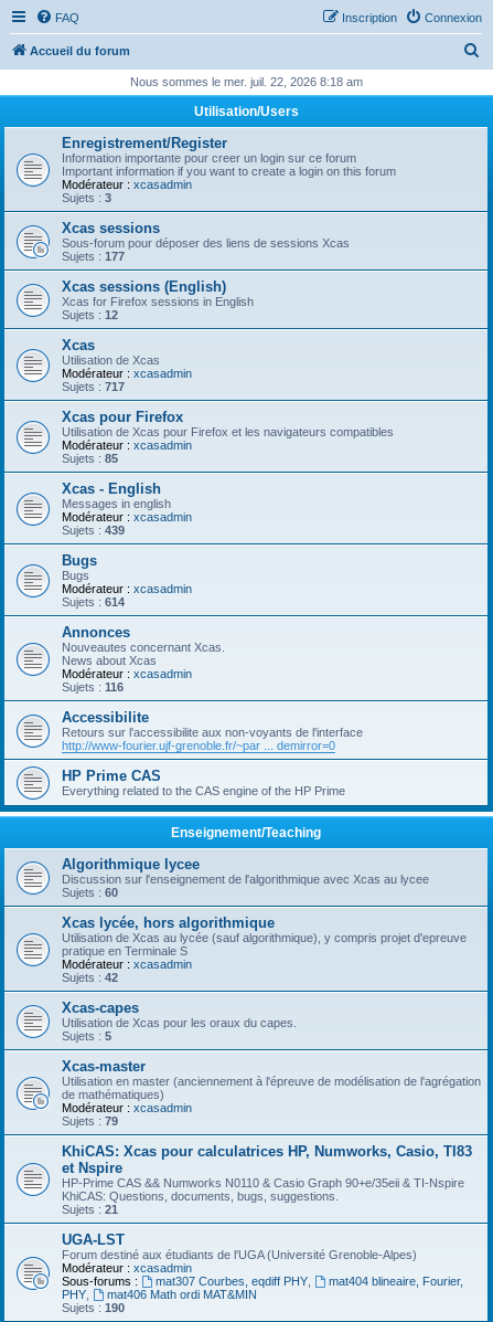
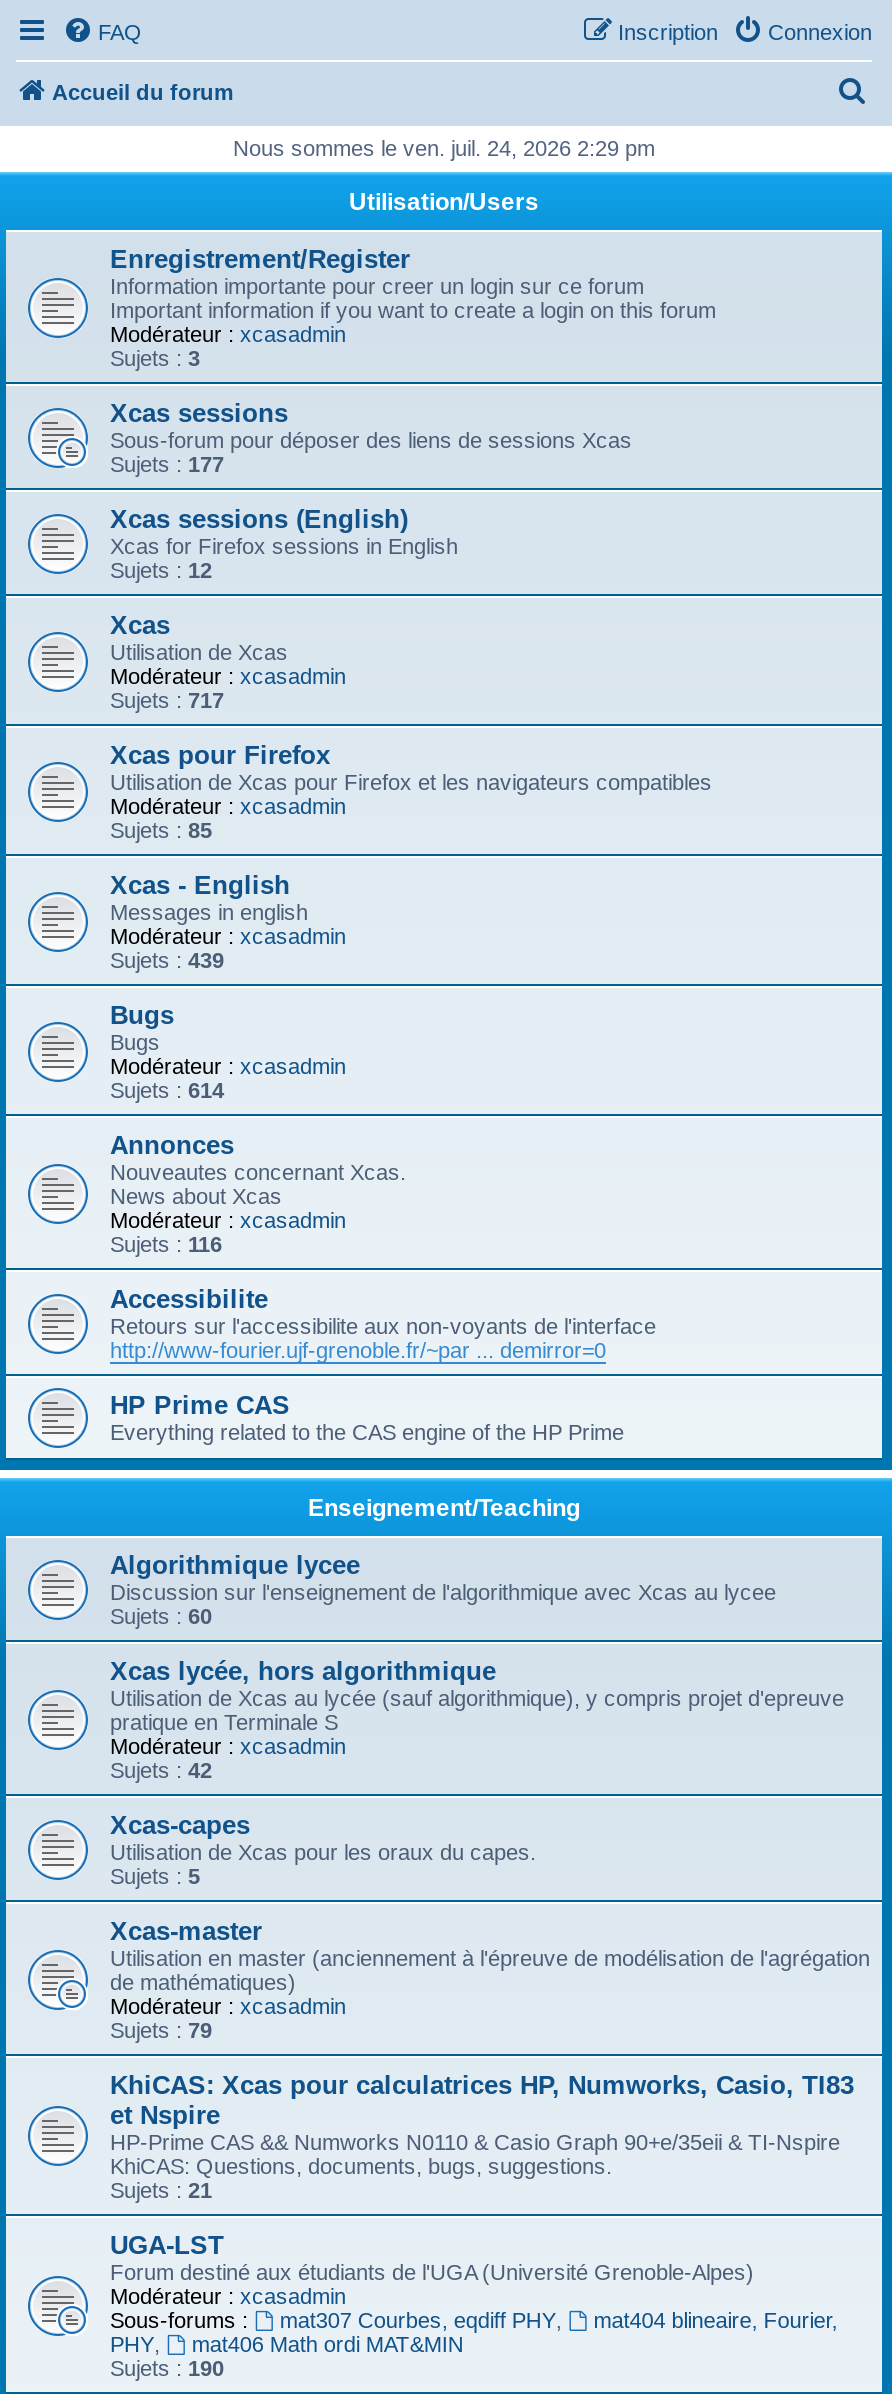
[130,75,362,88] Nous sommes le mer. juil. 22, 2026 8:18 am -> [233,136,655,160] Nous sommes le ven. juil. 24, 2026 2:29 pm

